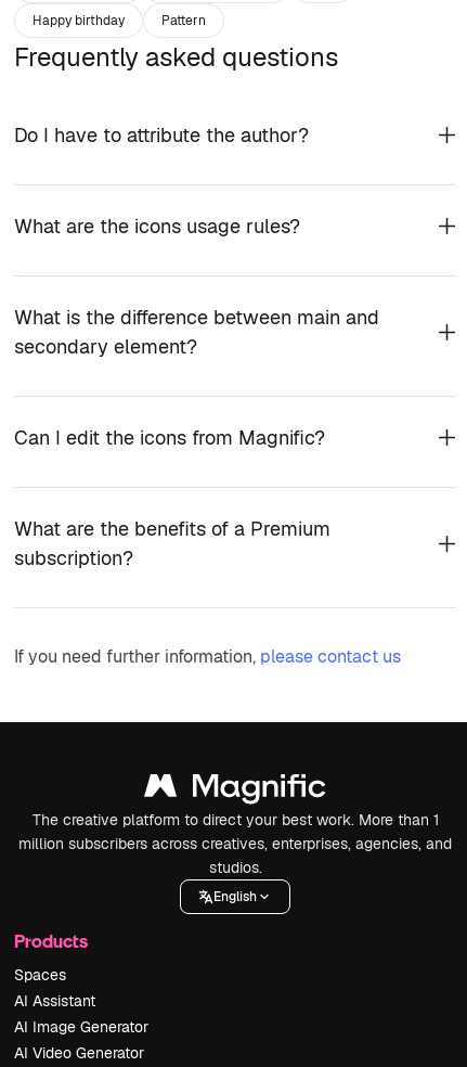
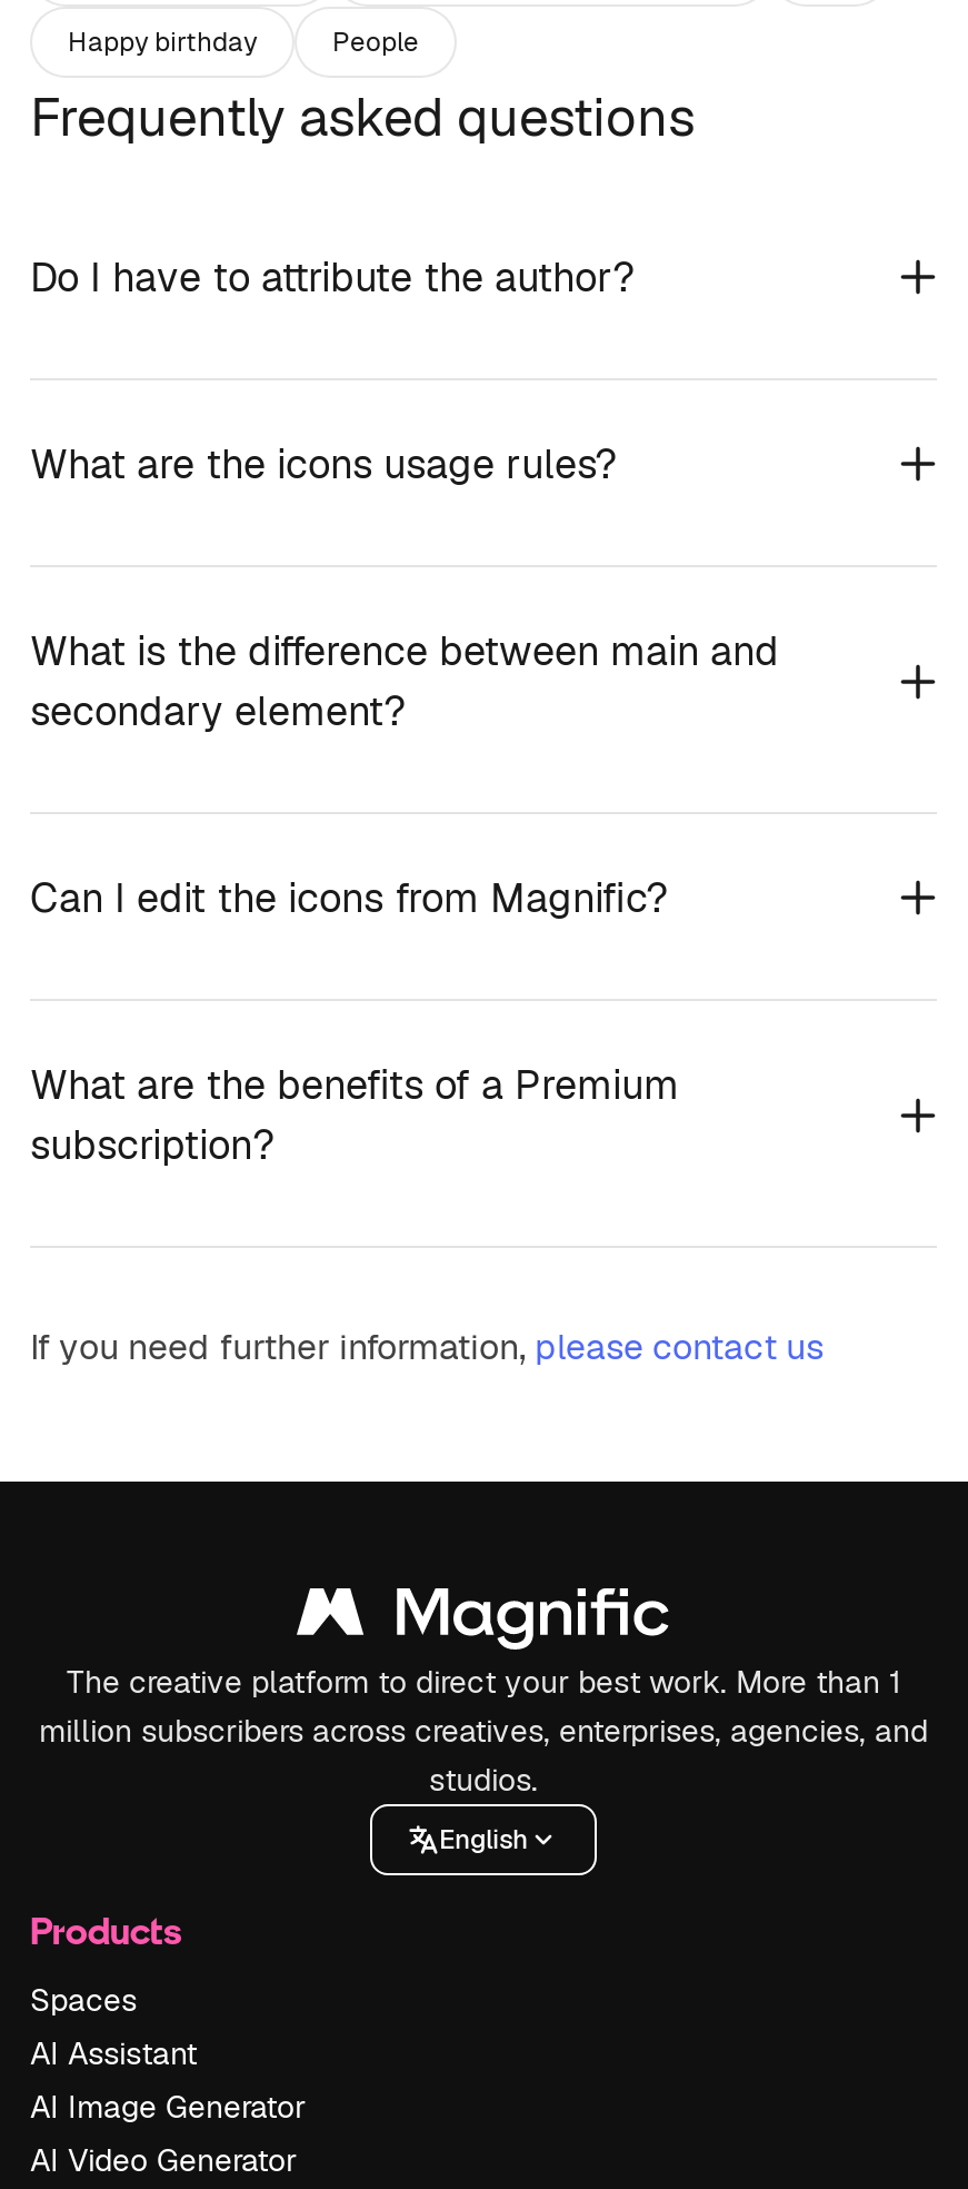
[161,11,206,29] Pattern -> [332,23,419,59] People

